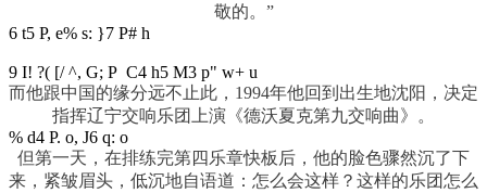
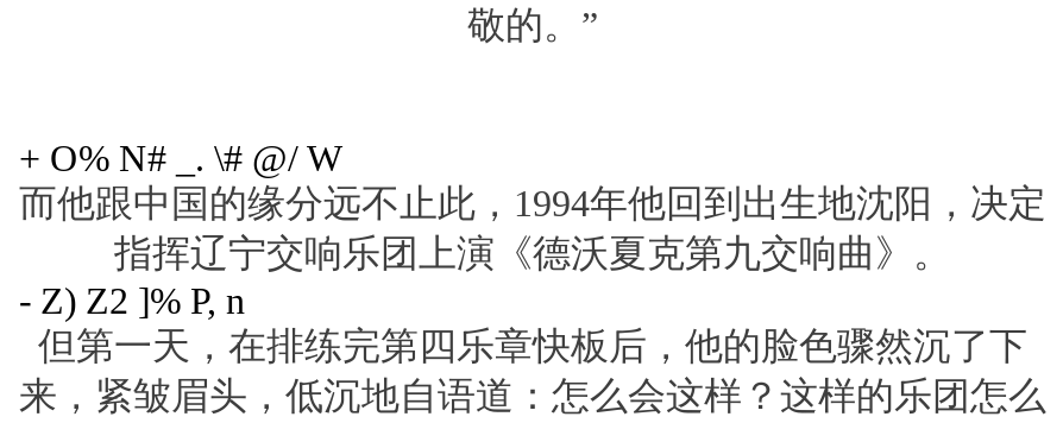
[9,24,258,81] 6 t5 P, e% s: }7 P# h | 9 I! ?( [/ ^, G; P C4 h5 M3 p" w+ u -> [19,137,342,178] + O% N# _. \# @/ W
[9,128,128,146] % d4 P. o, J6 q: o -> [19,280,245,320] - Z) Z2 ]% P, n

